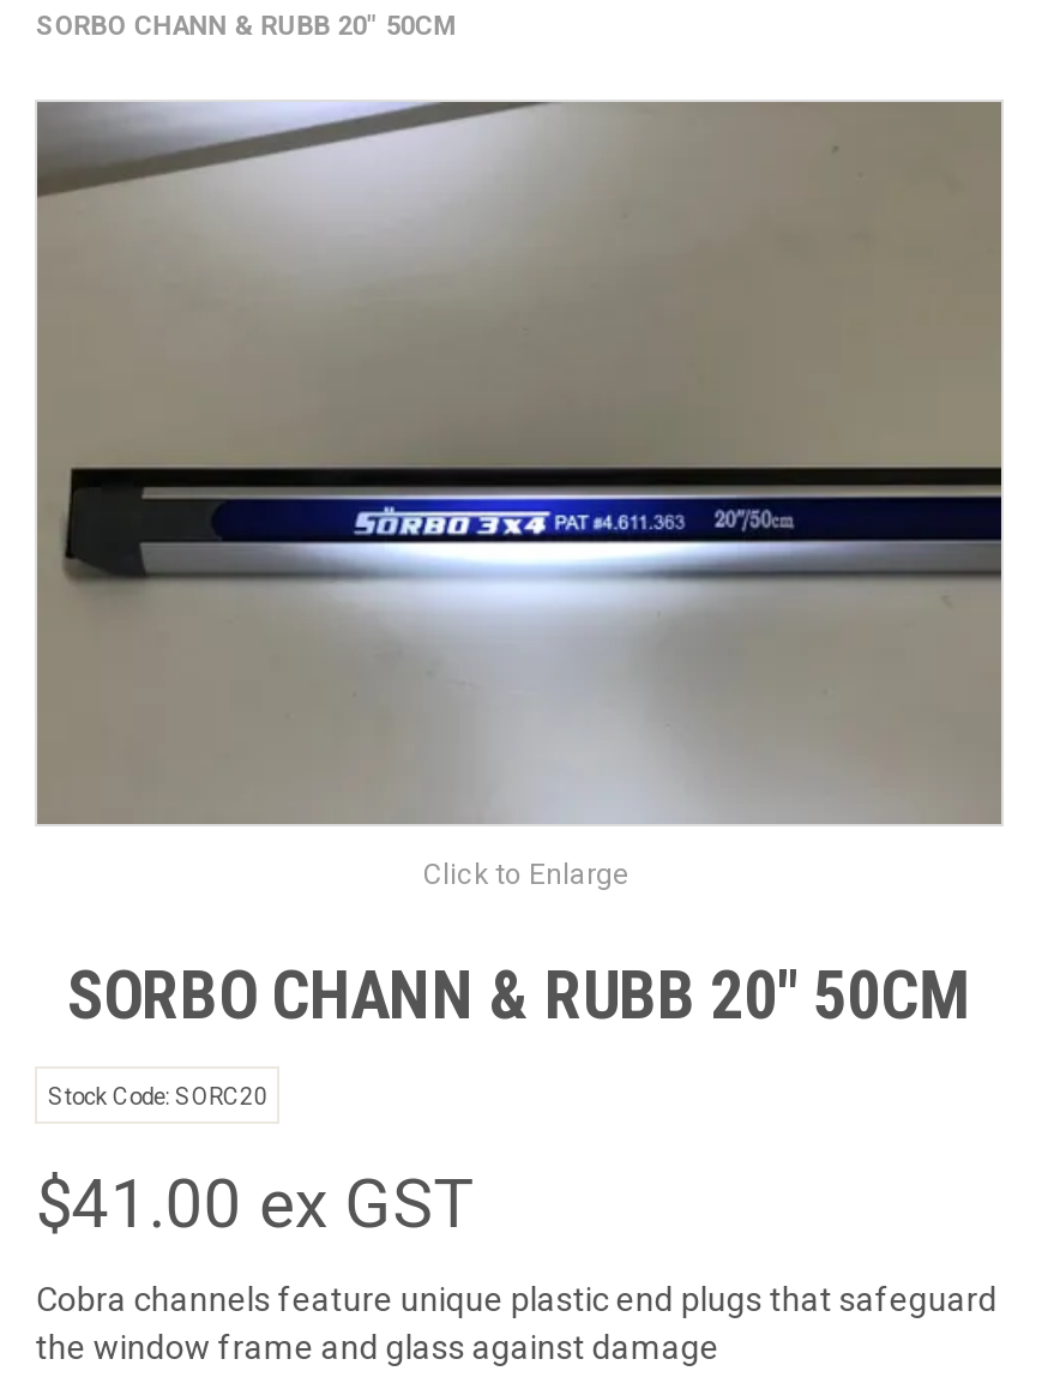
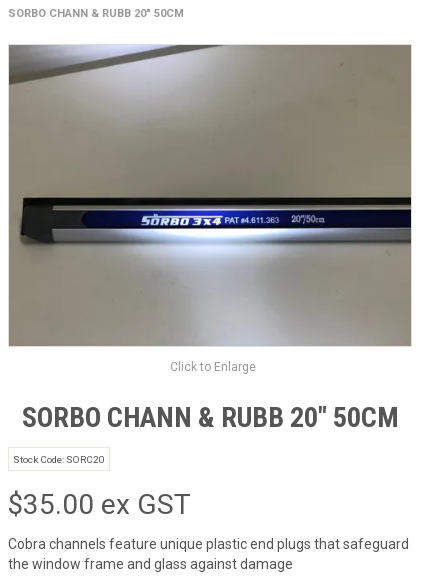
[36,1165,475,1244] $41.00 ex GST -> [8,488,191,521] $35.00 ex GST

